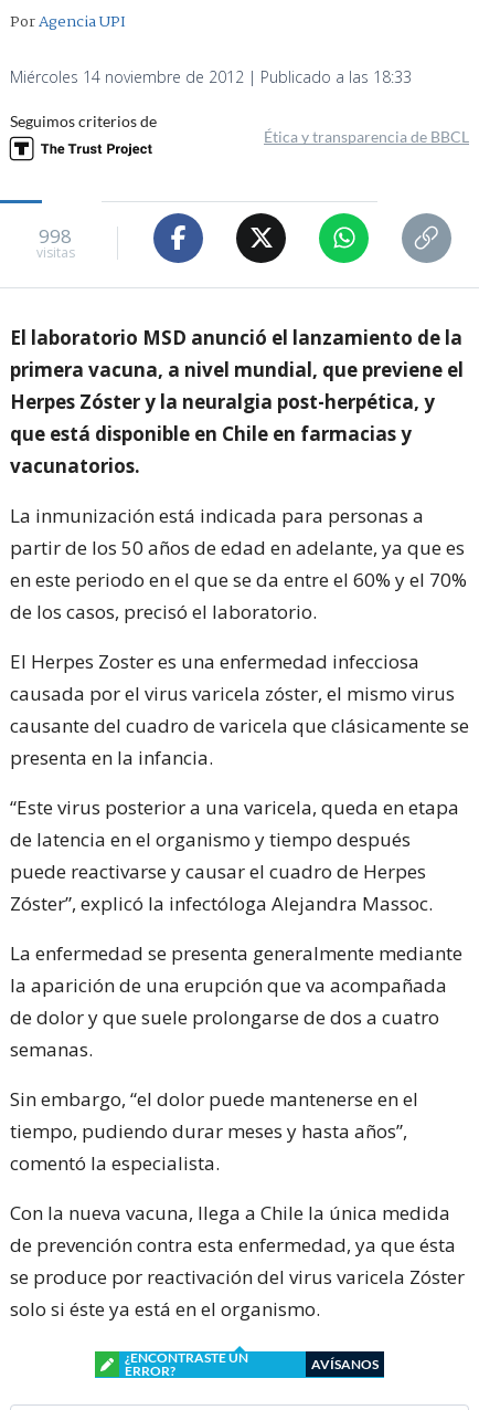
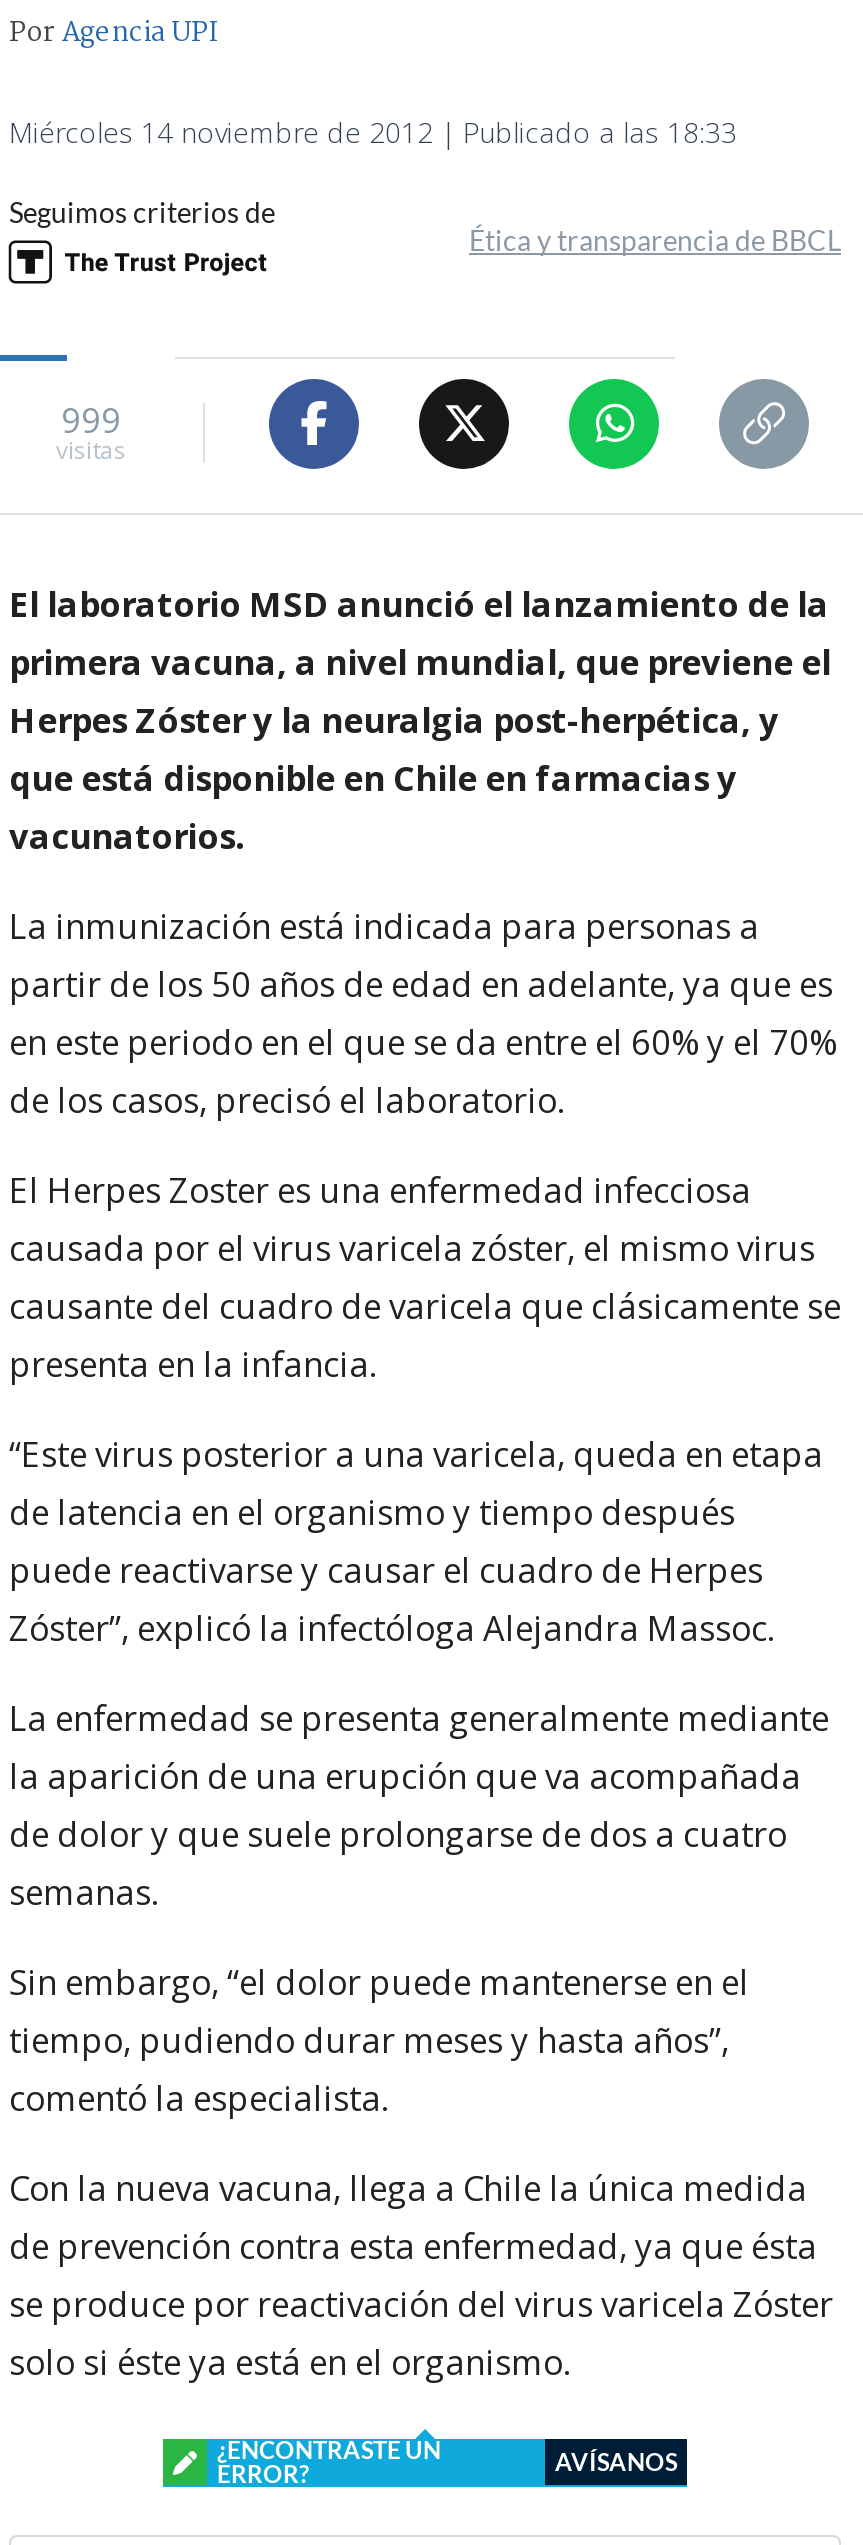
[39,224,72,249] 998 -> [61,398,121,444] 999

